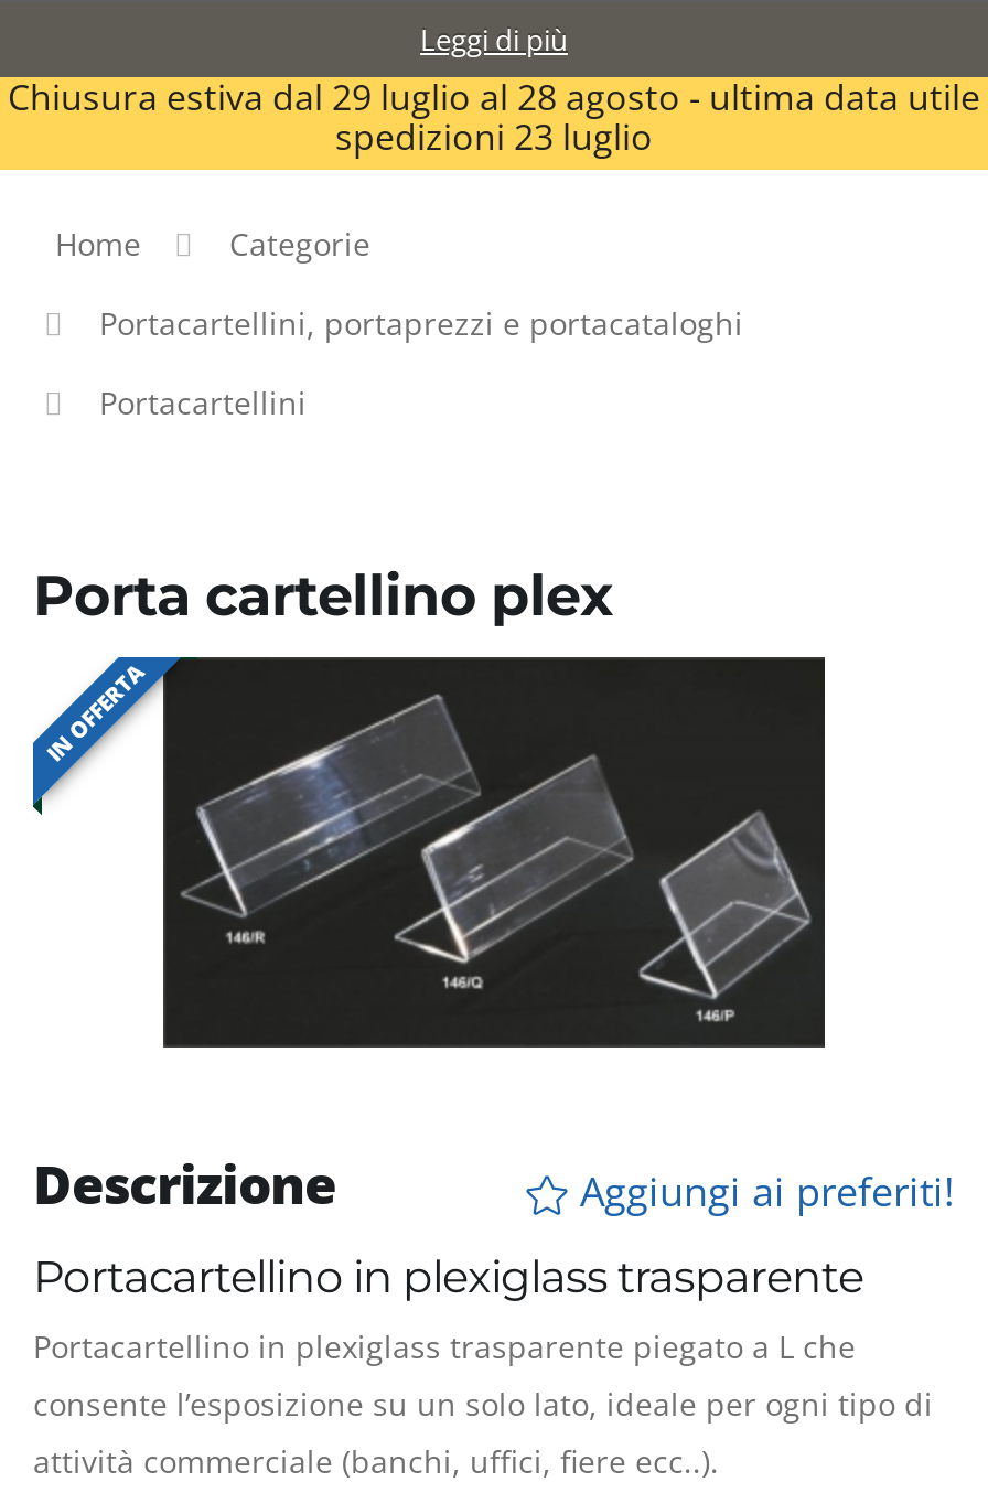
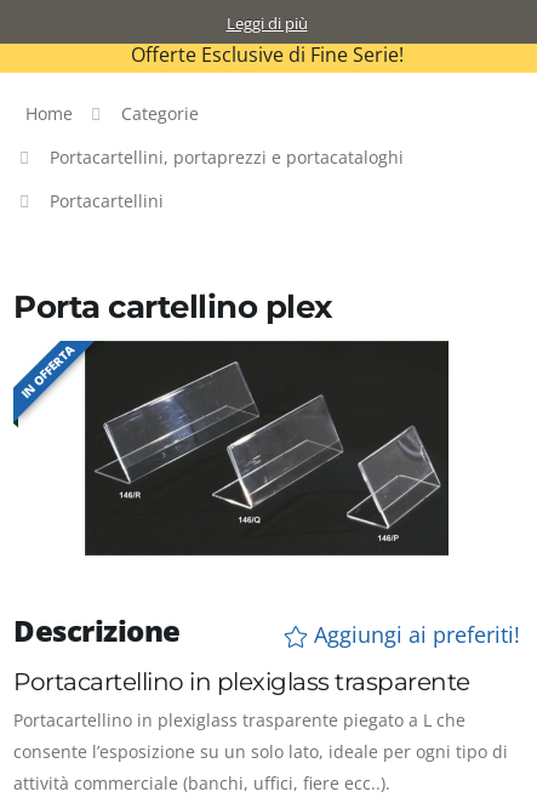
[8,73,980,161] Chiusura estiva dal 29 luglio al 28 agosto - ultima data utile | spedizioni 23 luglio -> [130,41,403,68] Offerte Esclusive di Fine Serie!

